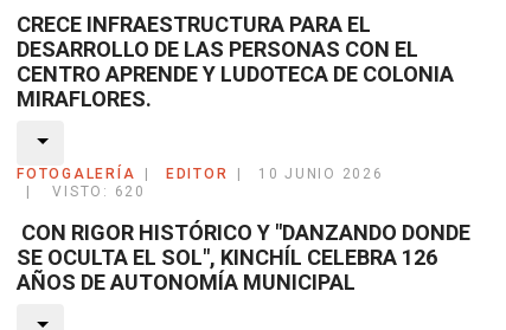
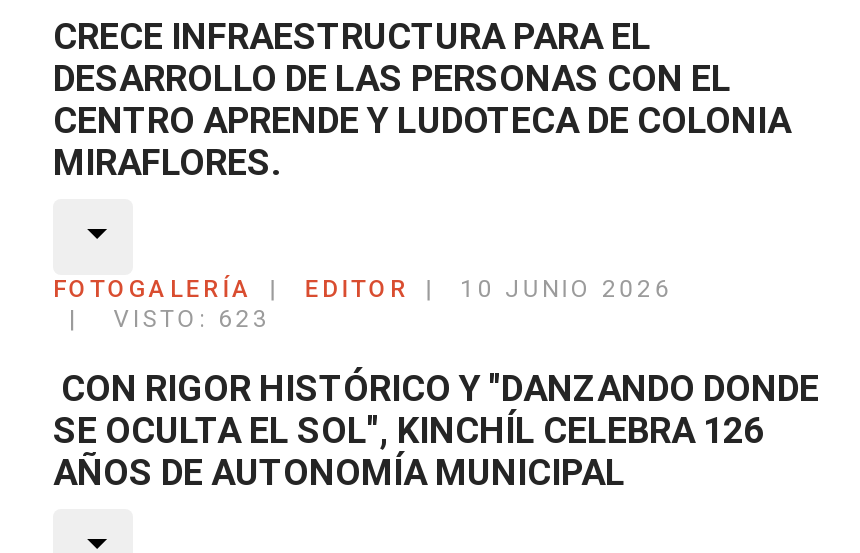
[52,183,146,200] VISTO: 620 -> [113,305,271,333] VISTO: 623

